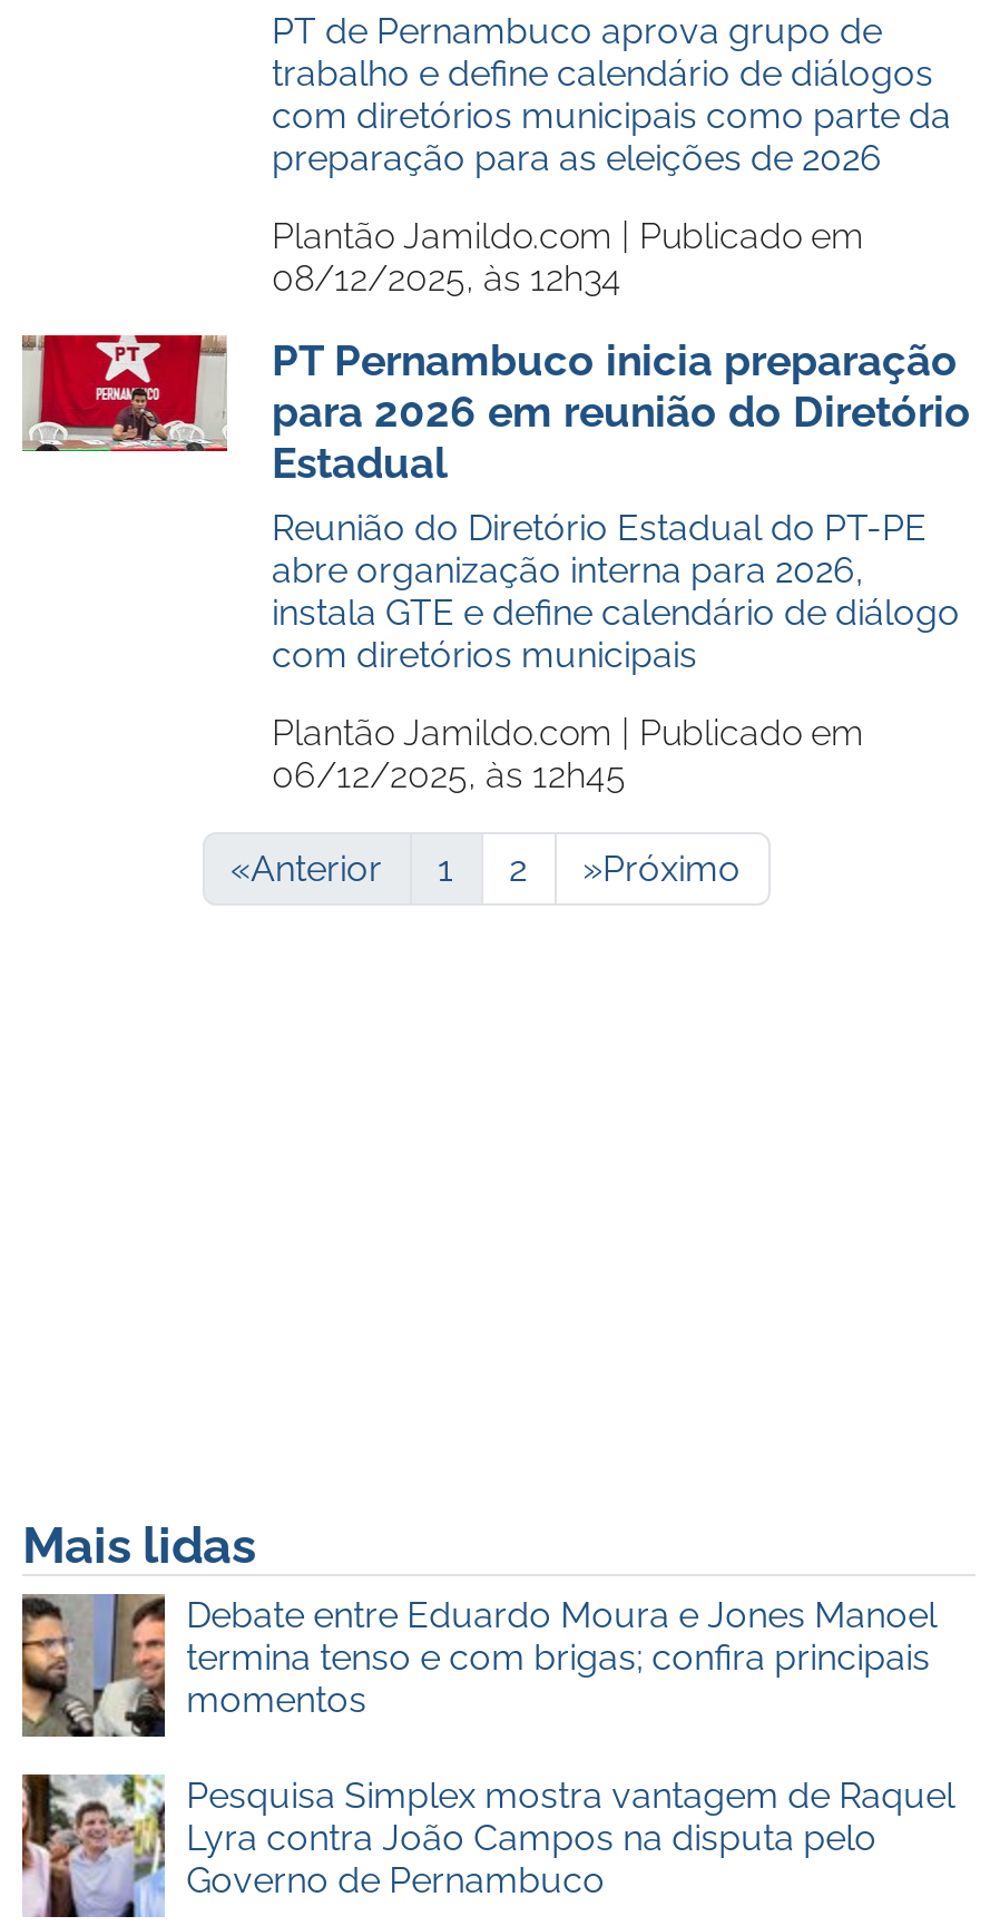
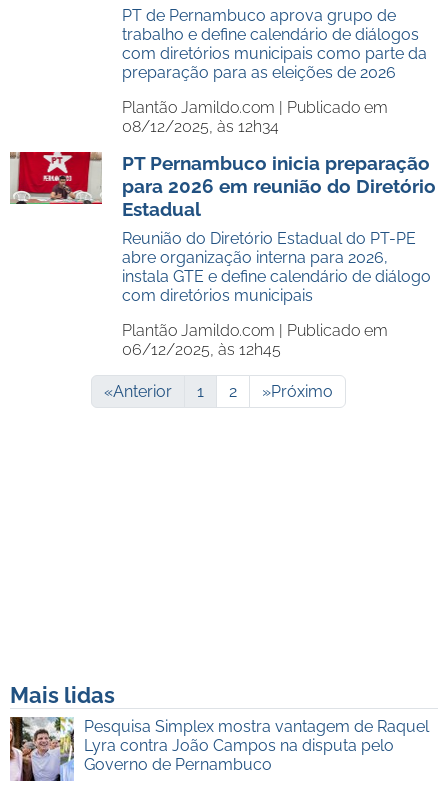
[20,1592,937,1739] [image] | Debate entre Eduardo Moura e Jones Manoel | termina tenso e com brigas; confira principais | momentos -> none

